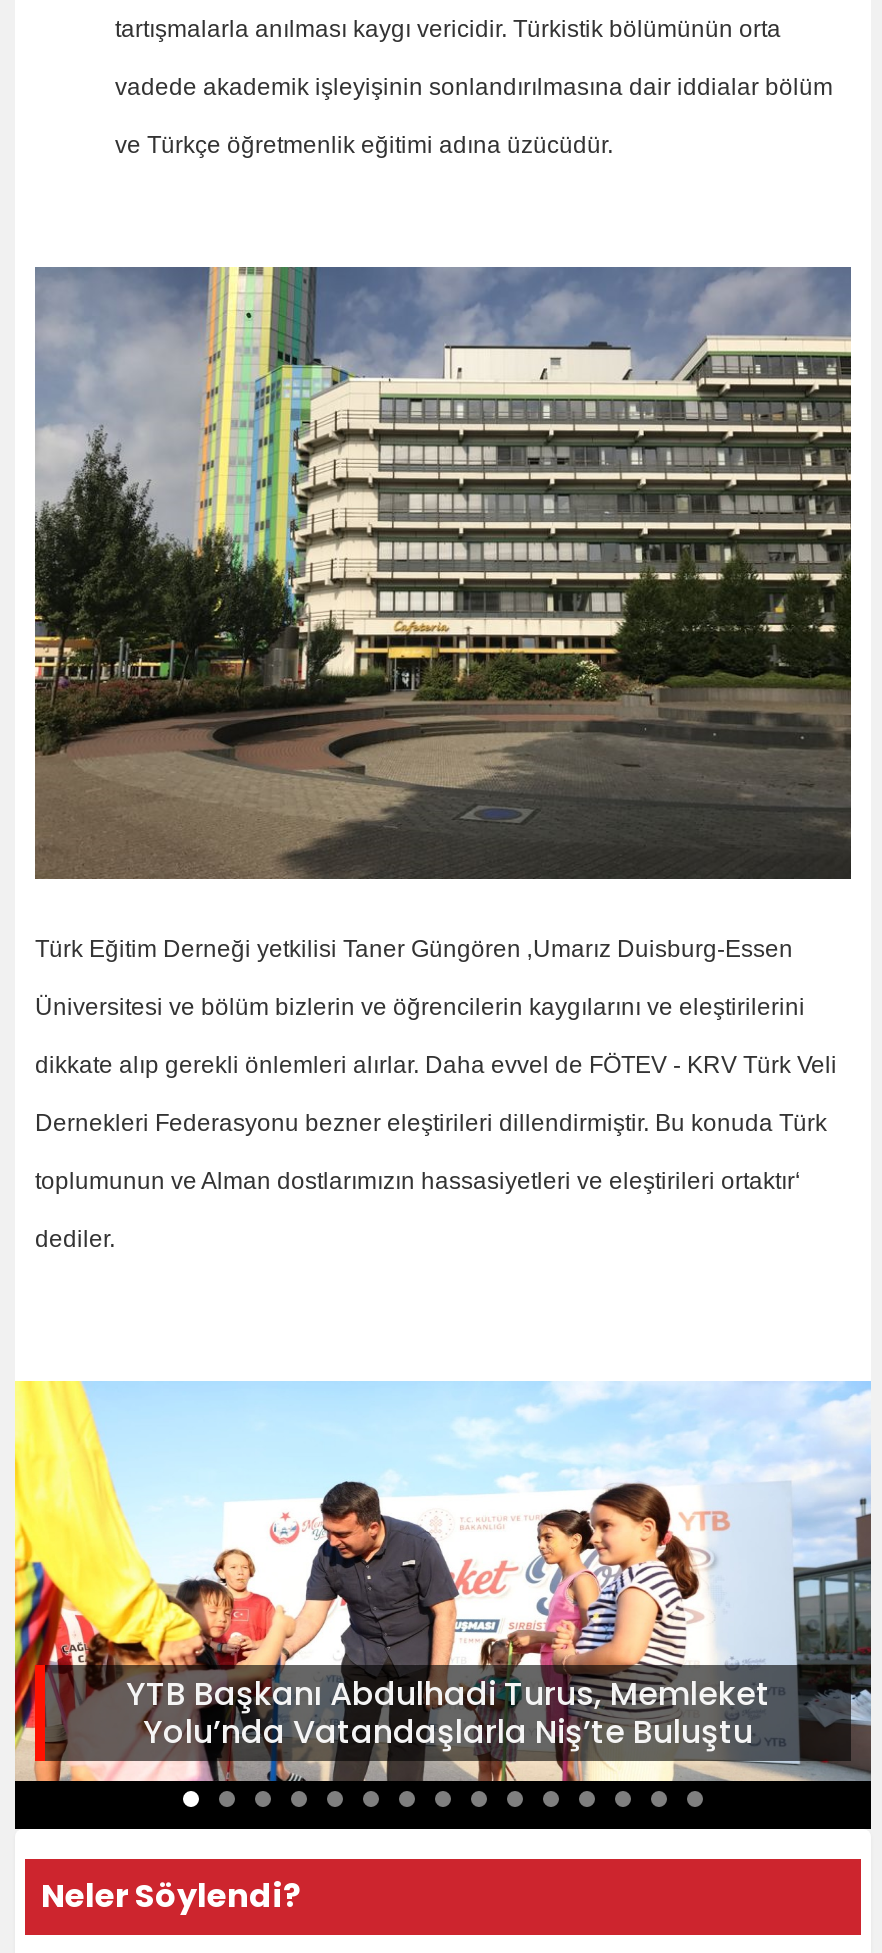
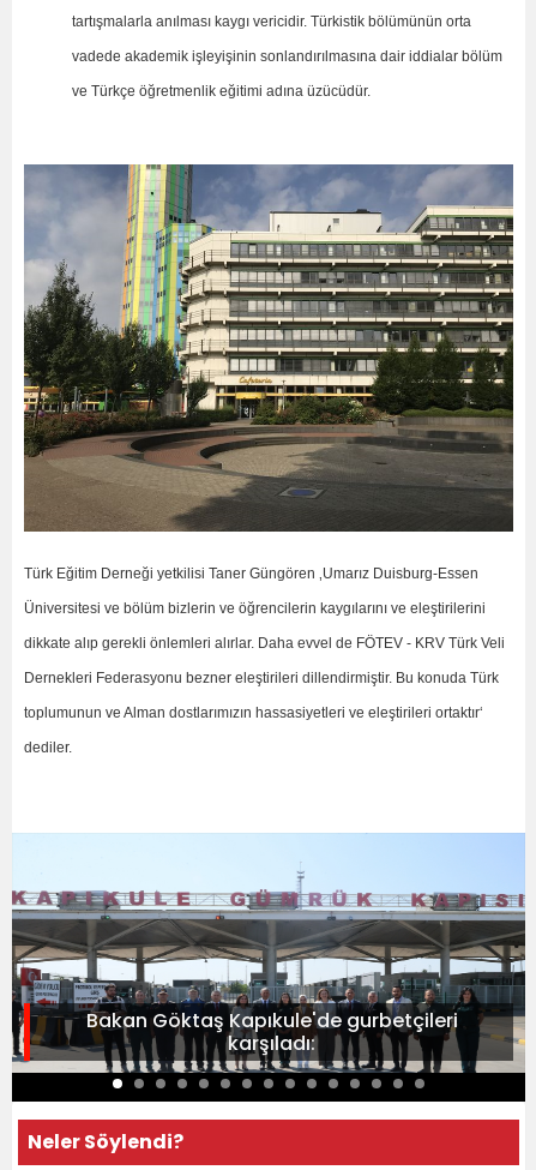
[13,1379,873,1783] [image] | YTB Başkanı Abdulhadi Turus, Memleket | Yolu’nda Vatandaşlarla Niş’te Buluştu -> [11,833,525,1074] [image] | Bakan Göktaş Kapıkule'de gurbetçileri | karşıladı:

